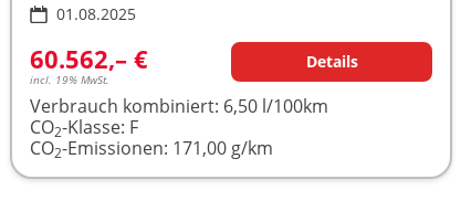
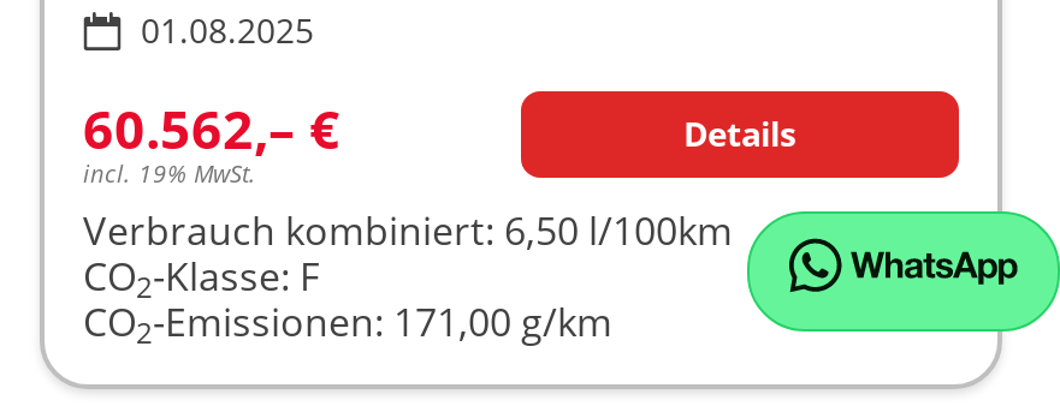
none -> [745,209,1053,334] [image]

